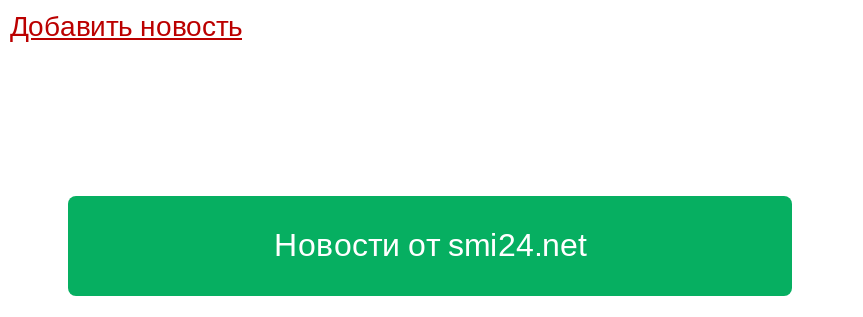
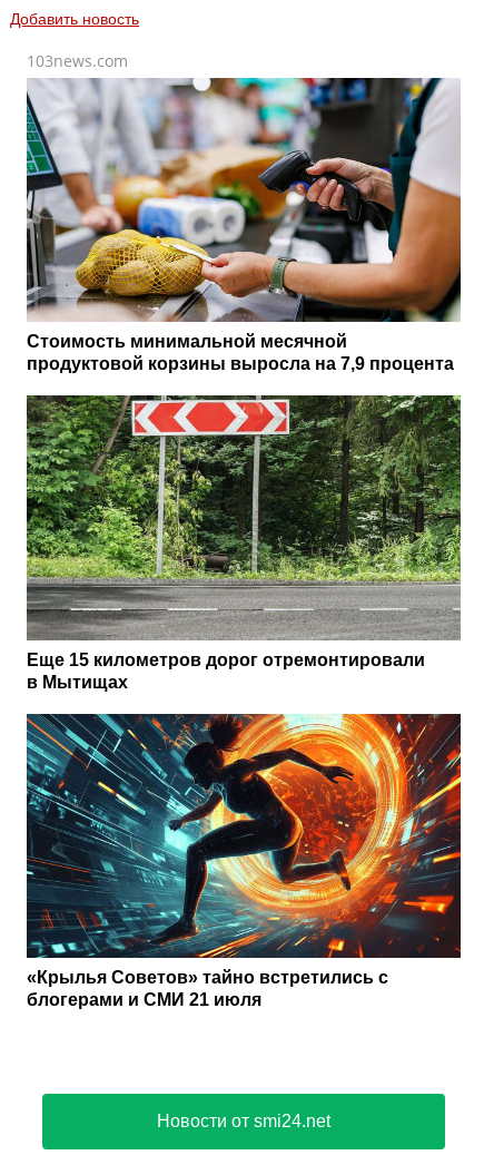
none -> [26,77,462,373] [image] | Стоимость минимальной месячной | продуктовой корзины выросла на 7,9 процента
none -> [26,394,462,691] [image] | Еще 15 километров дорог отремонтировали | в Мытищах
none -> [26,713,462,1009] [image] | «Крылья Советов» тайно встретились с | блогерами и СМИ 21 июля
none -> [27,50,128,71] 103news.com

